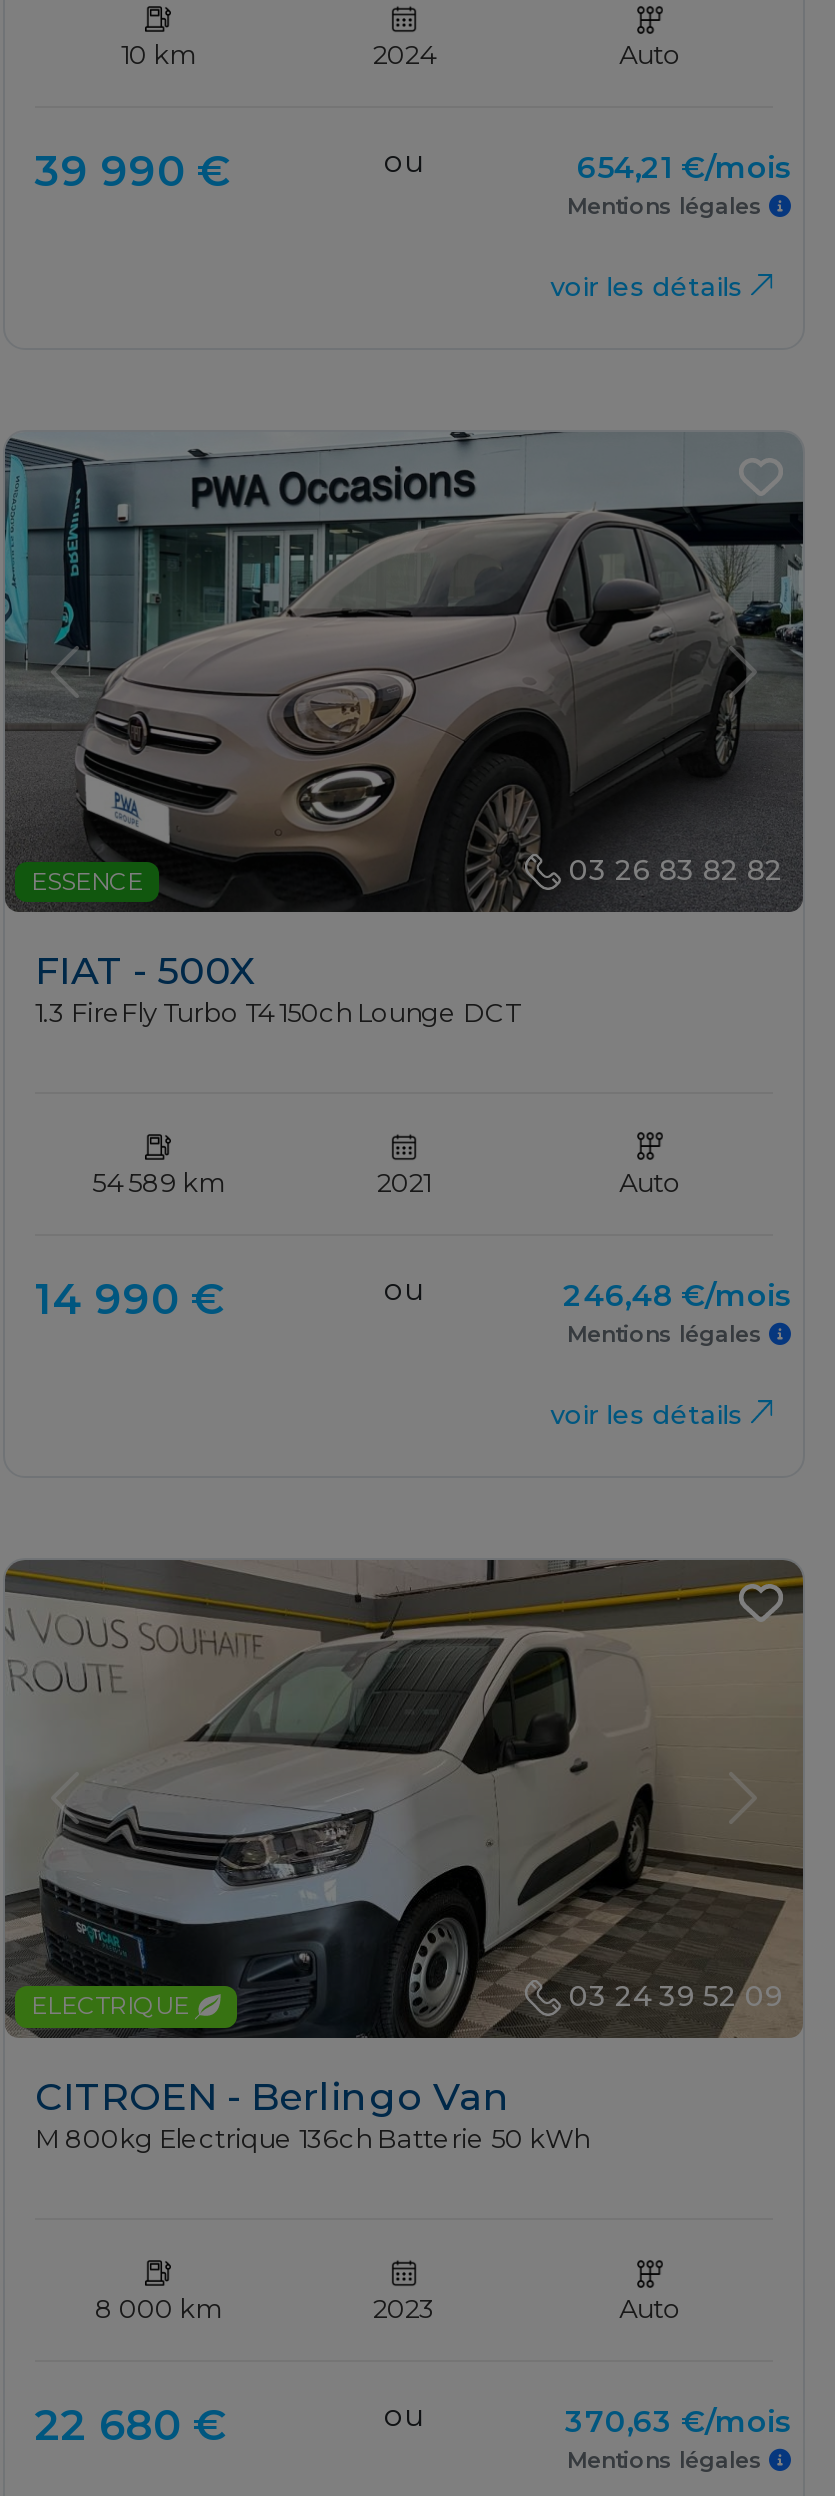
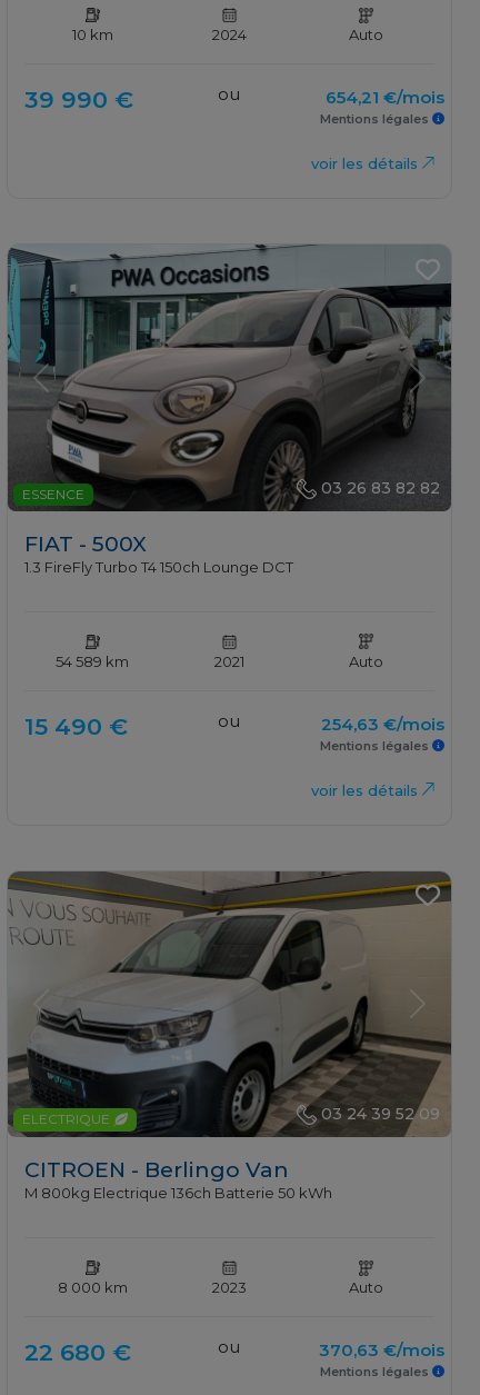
[35,1273,225,1323] 14 990 € -> [24,712,128,740] 15 490 €
[563,1275,791,1313] 246,48 €/mois -> [321,713,444,734] 254,63 €/mois

